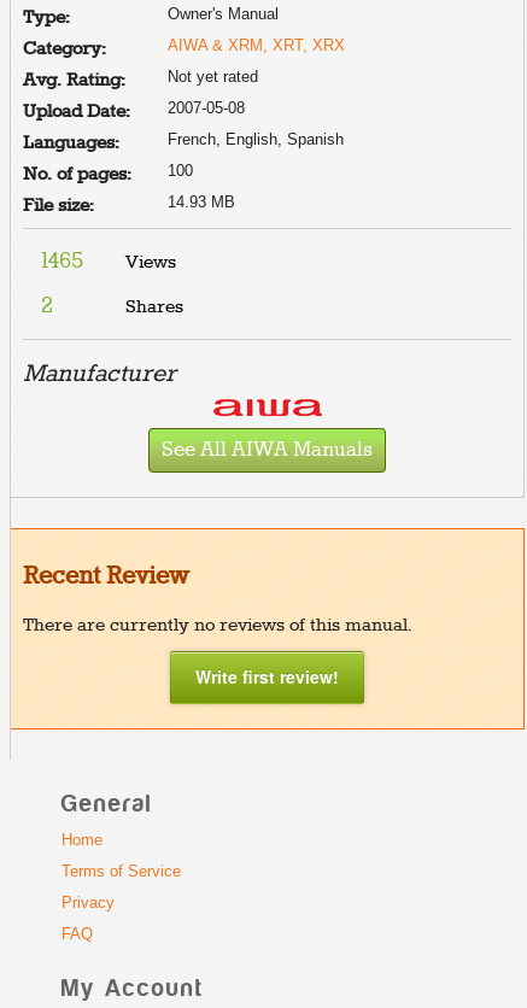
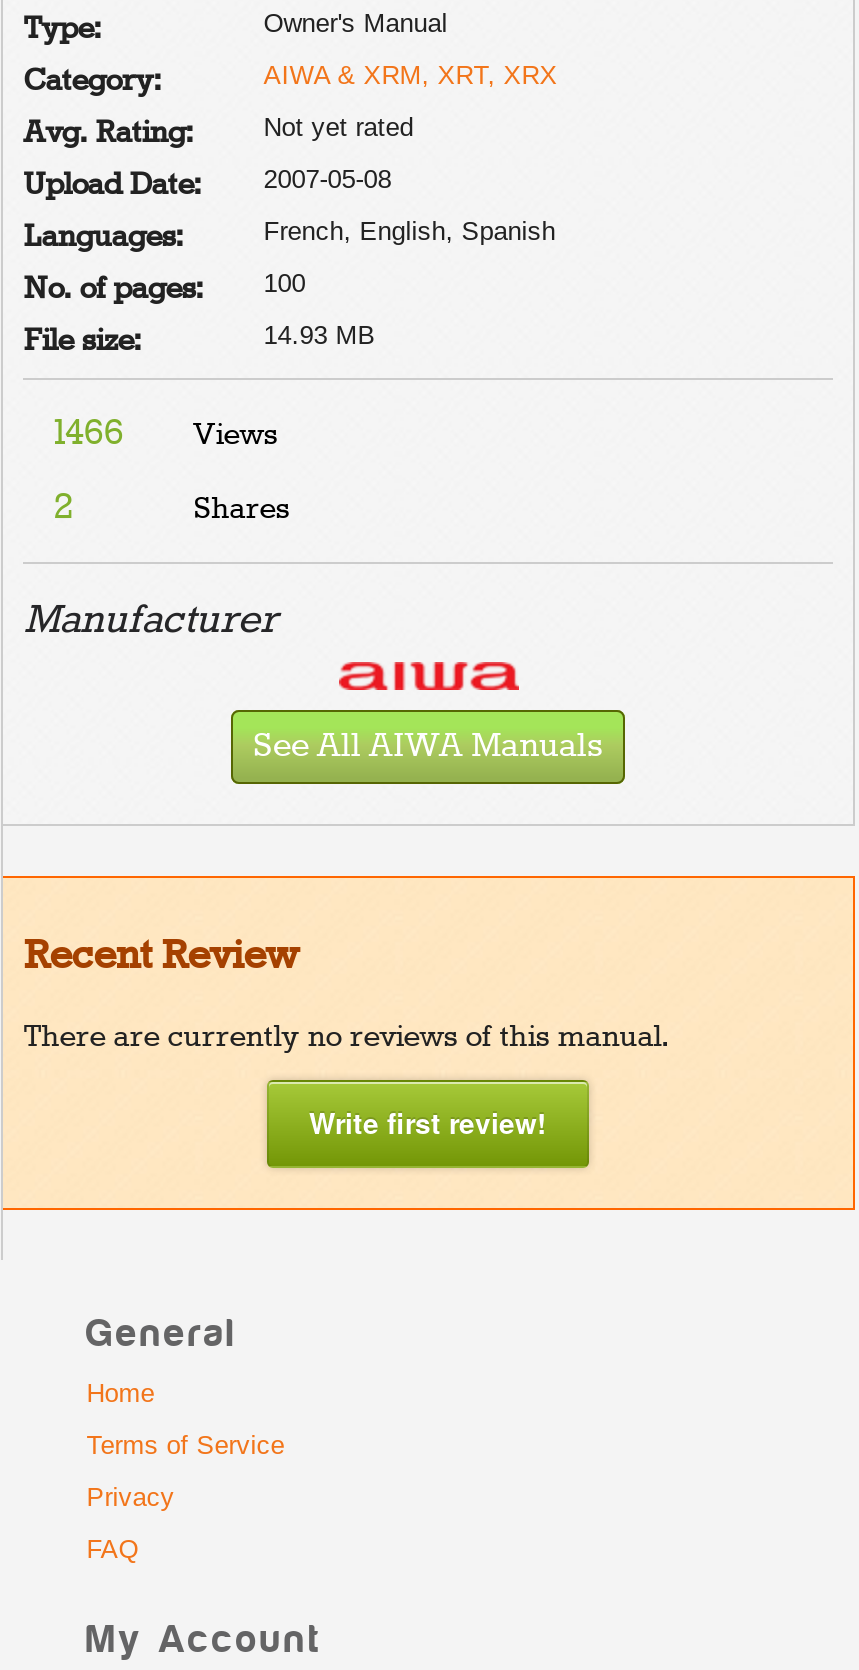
[41,248,176,274] 1465 Views -> [53,411,277,455] 1466 Views

